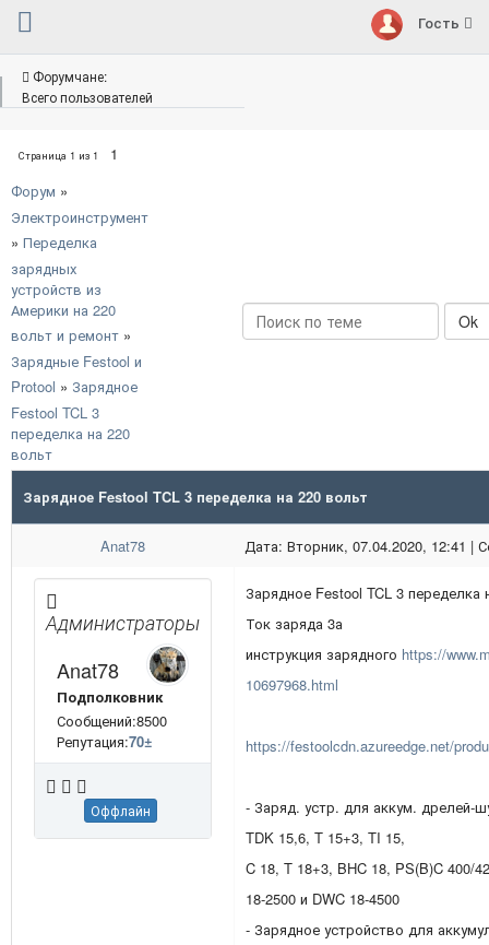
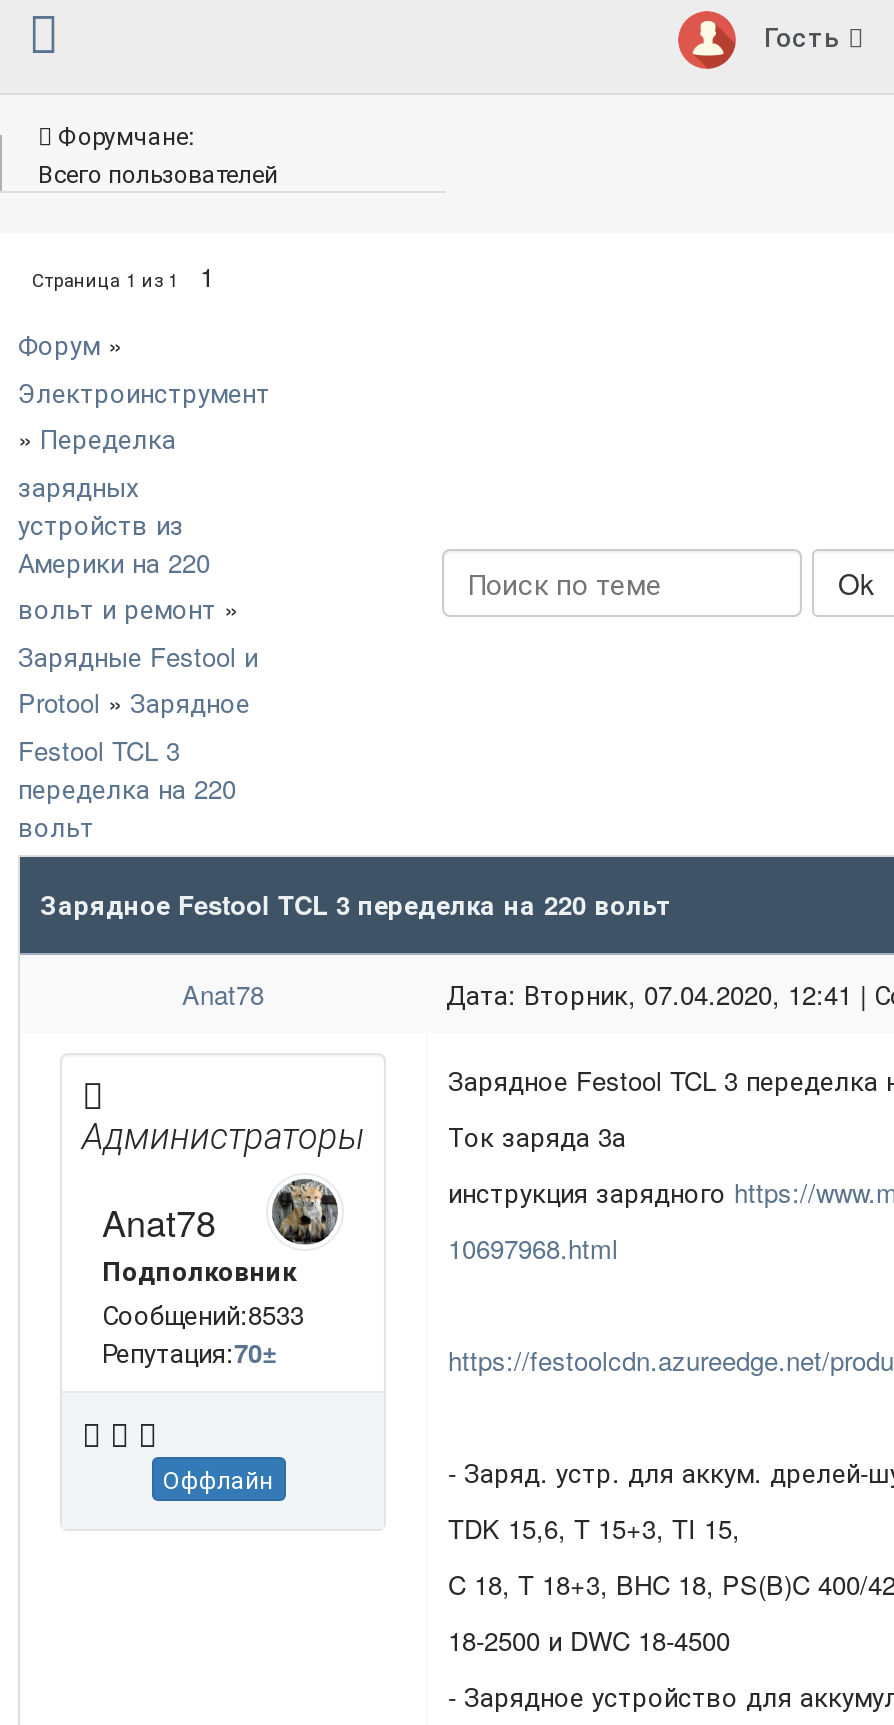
[57,710,167,731] Сообщений:8500 -> [102,1295,304,1333] Сообщений:8533

